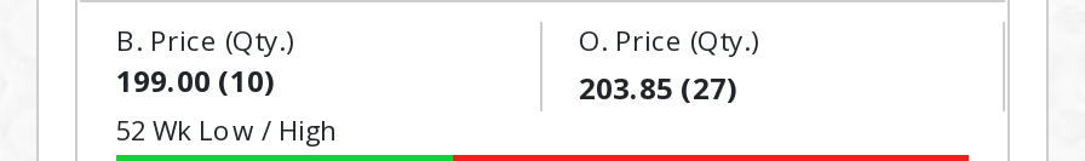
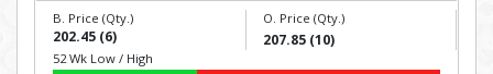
[116,61,274,102] 199.00 (10) -> [53,27,117,46] 202.45 (6)
[579,68,736,109] 203.85 (27) -> [263,30,335,49] 207.85 (10)

